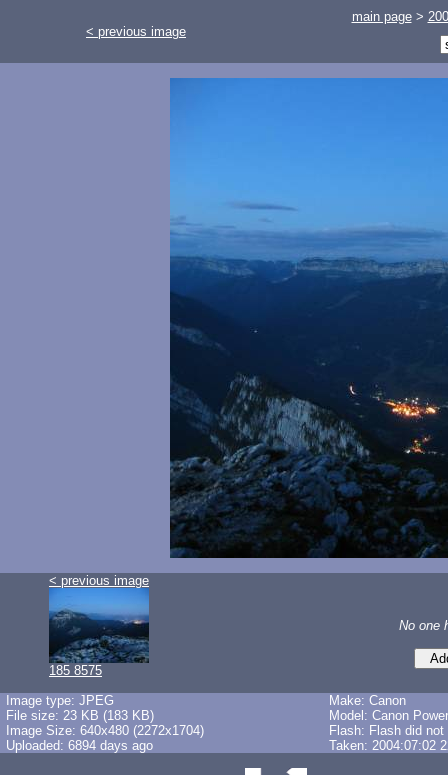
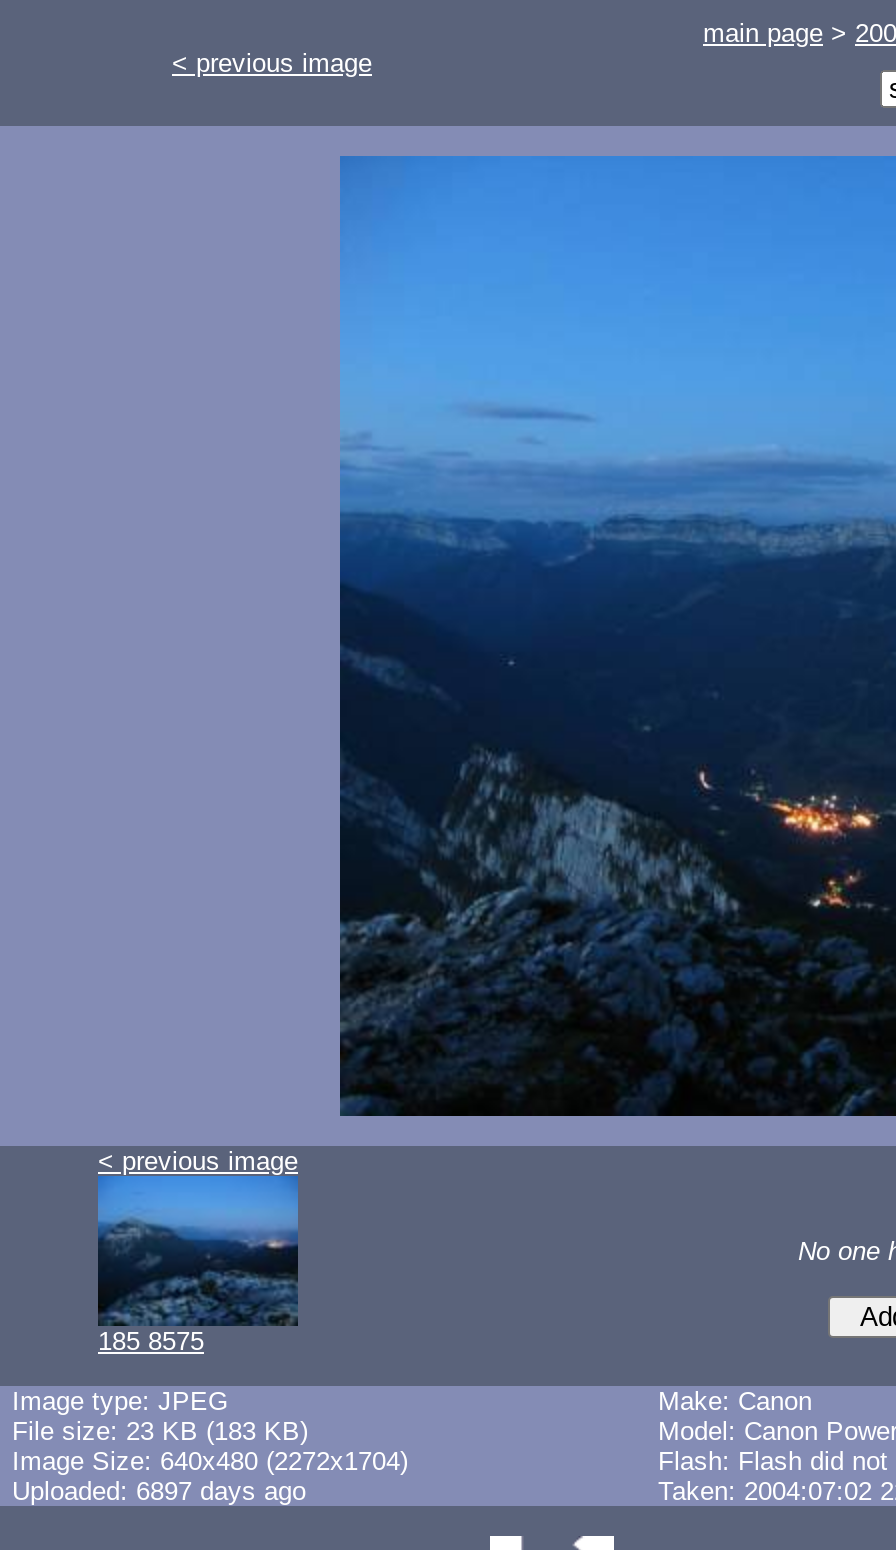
[6,738,153,753] Uploaded: 6894 days ago -> [12,1476,306,1506] Uploaded: 6897 days ago

